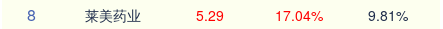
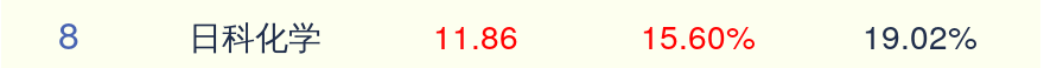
[85,5,407,25] 莱美药业 | 5.29 | 17.04% | 9.81% -> [189,12,976,59] 日科化学 | 11.86 | 15.60% | 19.02%

